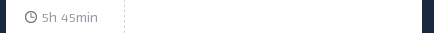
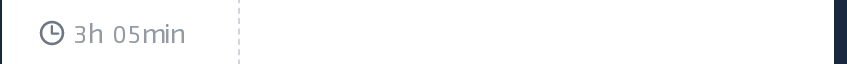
[42,8,98,25] 5h 45 min -> [74,15,186,49] 3h 05 min

